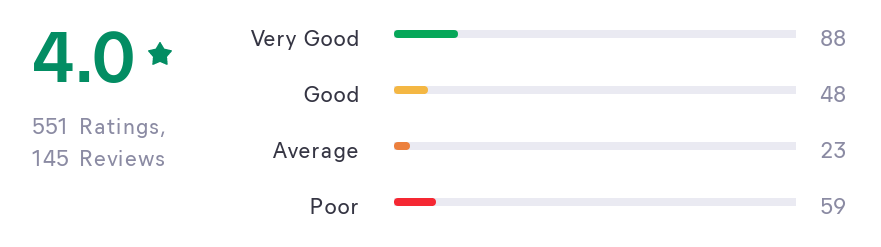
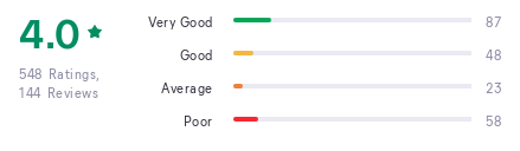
[820,22,846,52] 88 -> [486,13,501,31] 87
[32,110,167,140] 551 Ratings, -> [19,65,100,83] 548 Ratings,
[32,142,166,172] 145 Reviews -> [19,84,98,101] 144 Reviews
[820,190,846,220] 59 -> [486,112,501,130] 58

